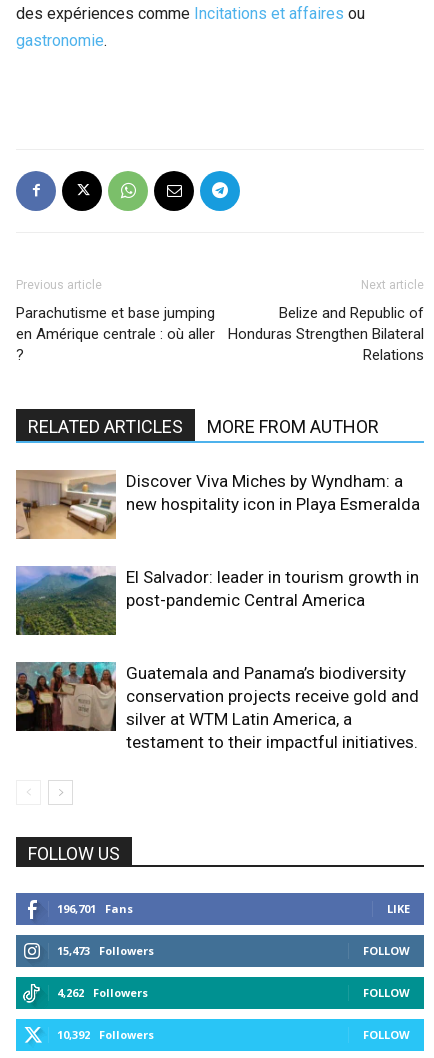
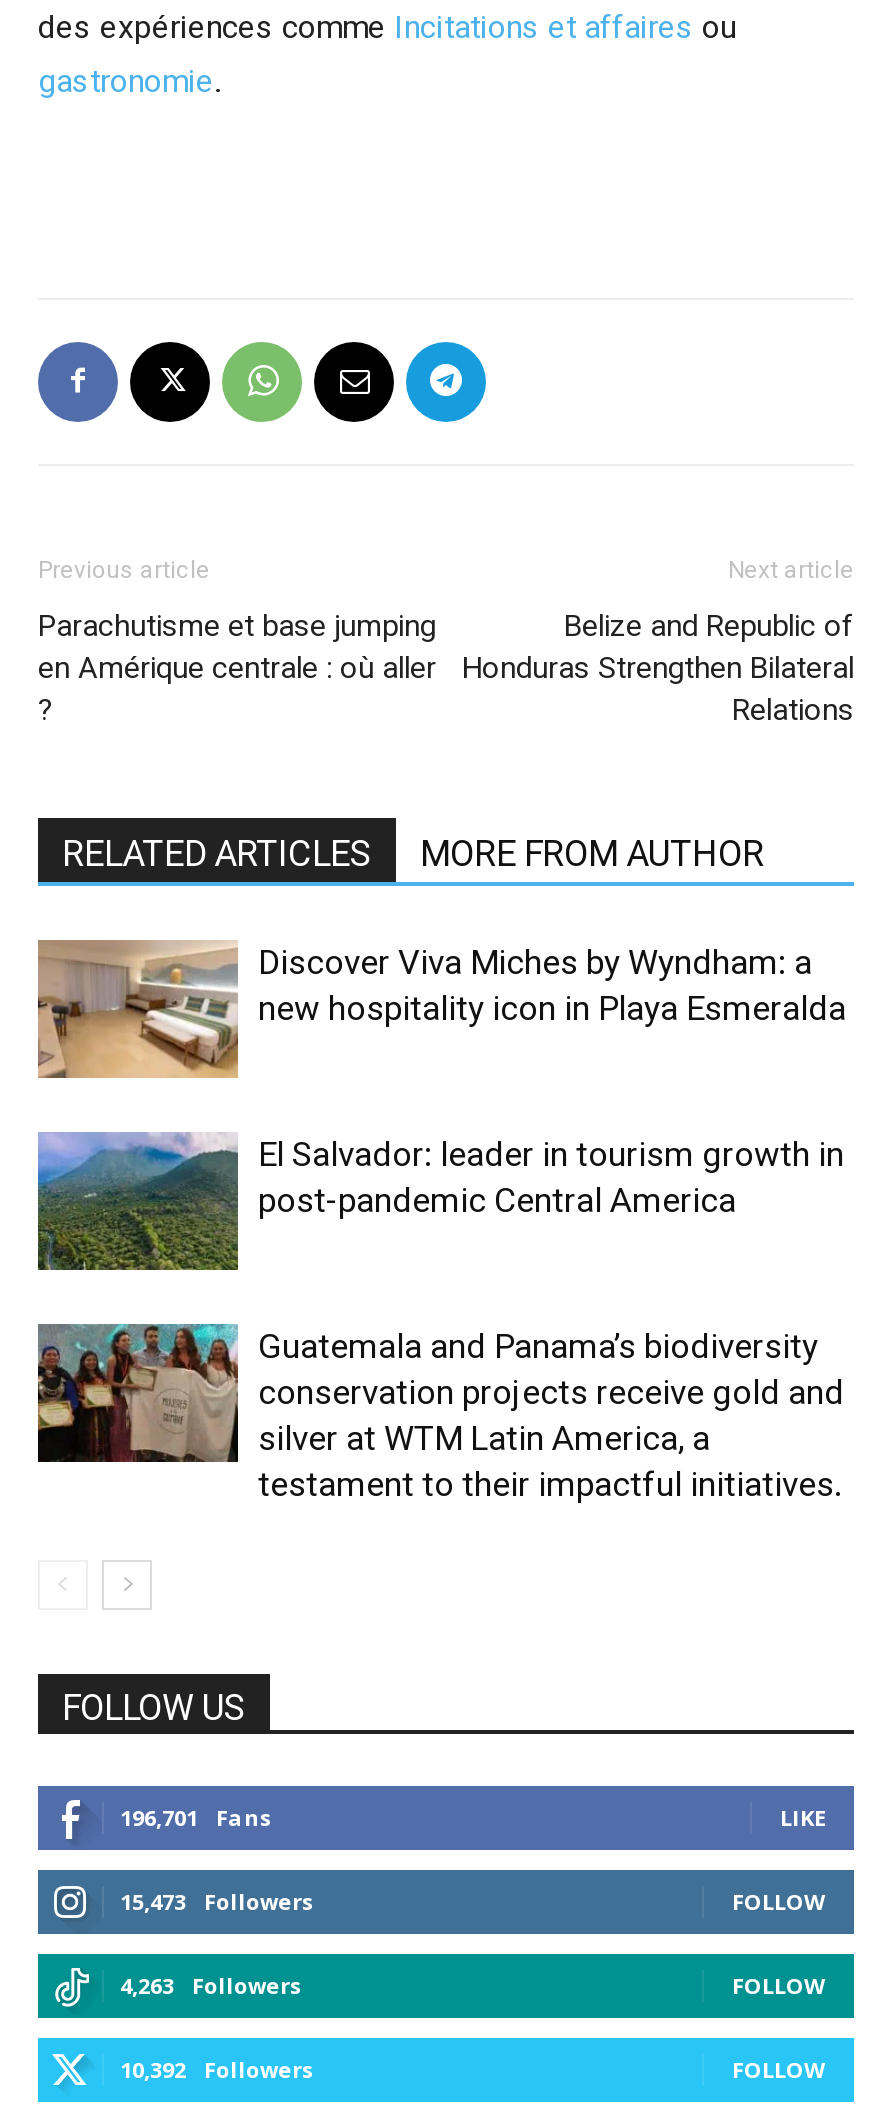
[57,985,148,1000] 4,262 Followers -> [120,1970,302,2000] 4,263 Followers

